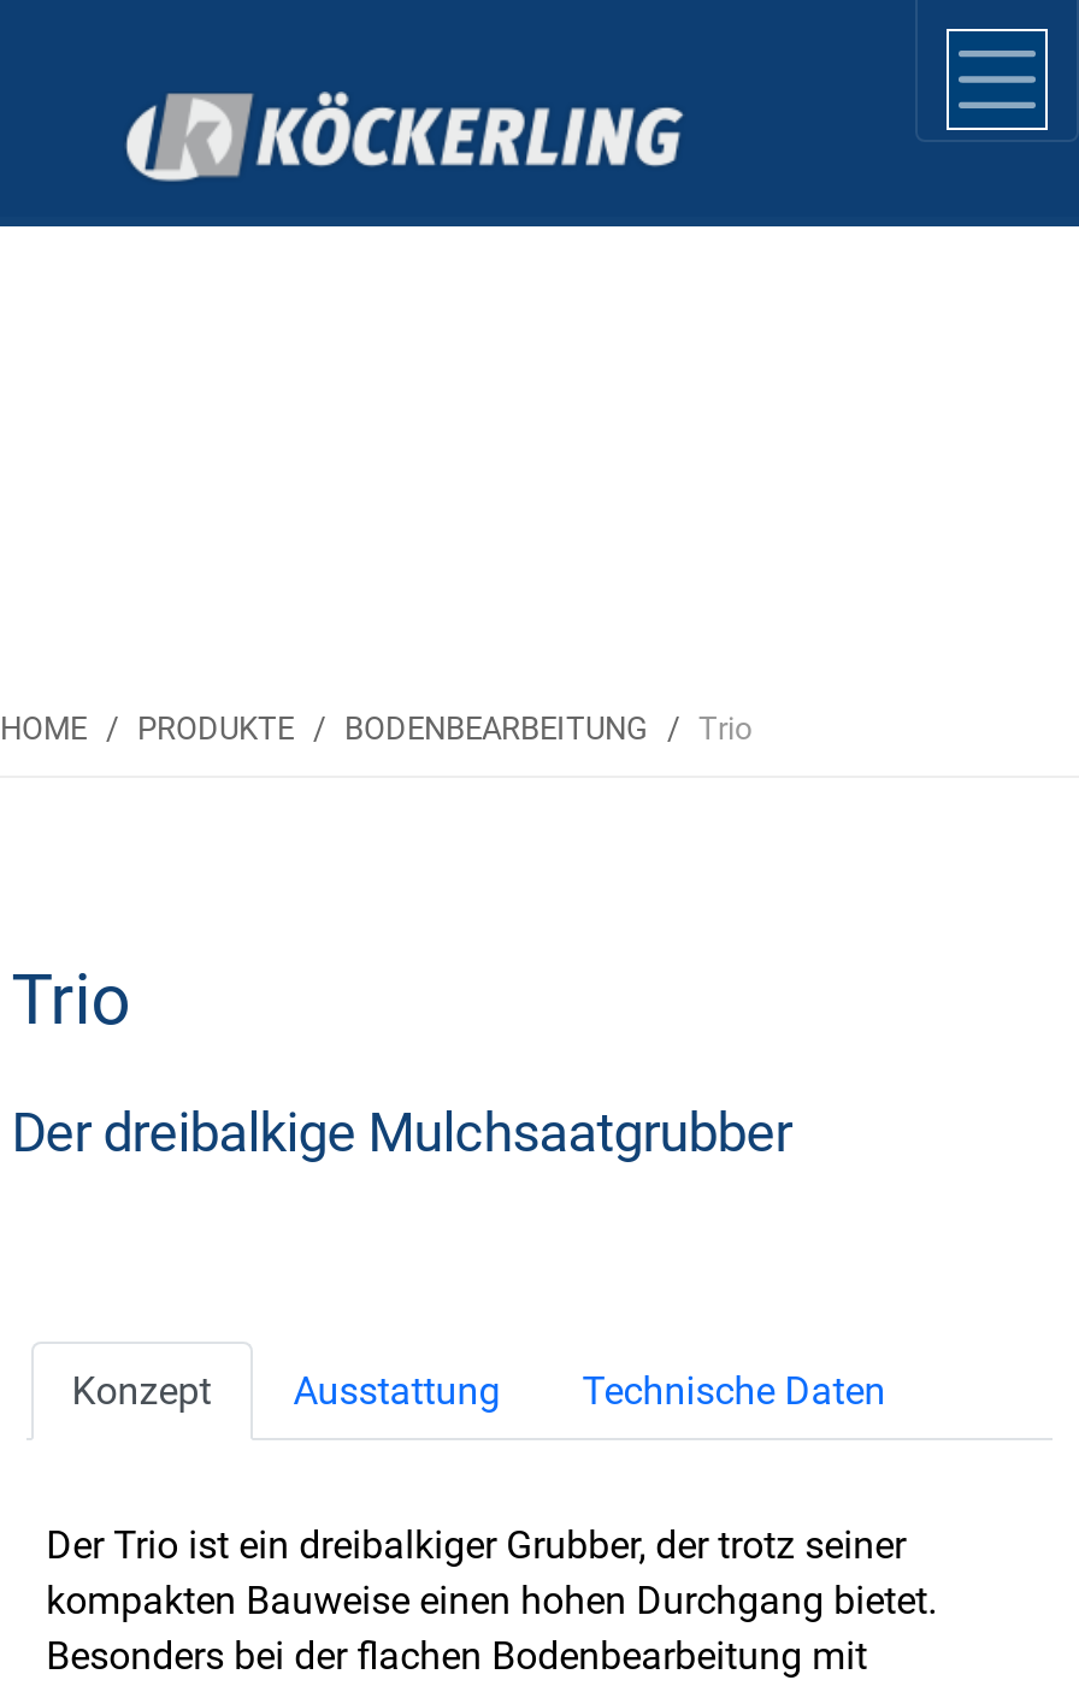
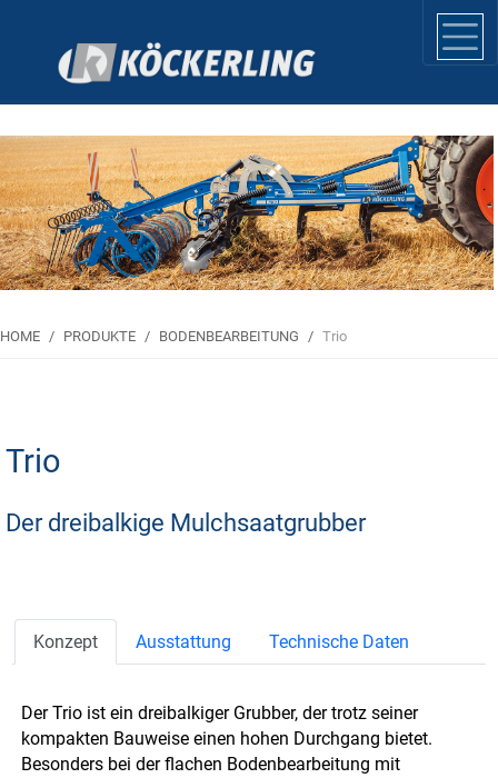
none -> [3,134,495,291] [image]

